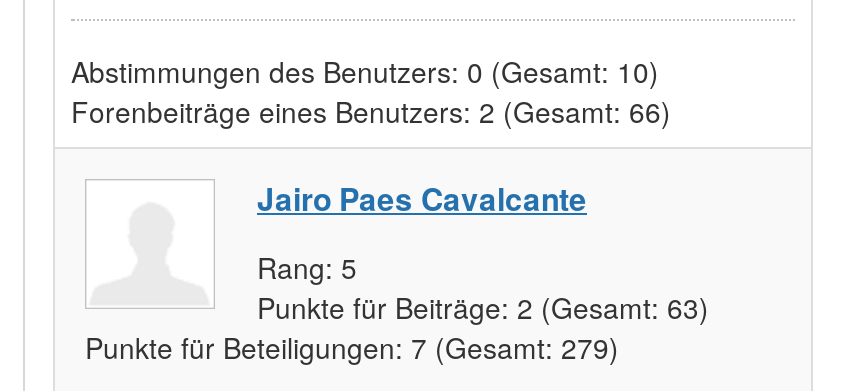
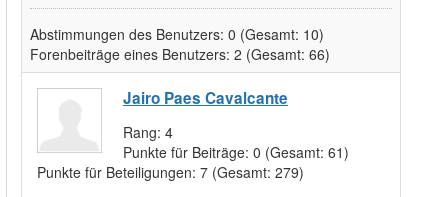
[257,247,357,287] Rang: 5 -> [123,122,173,142] Rang: 4
[257,287,709,327] Punkte für Beiträge: 2 (Gesamt: 63) -> [123,142,349,162] Punkte für Beiträge: 0 (Gesamt: 61)

